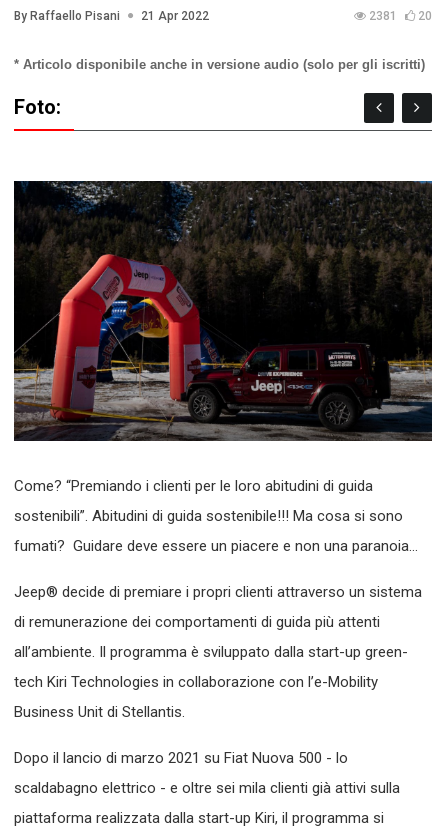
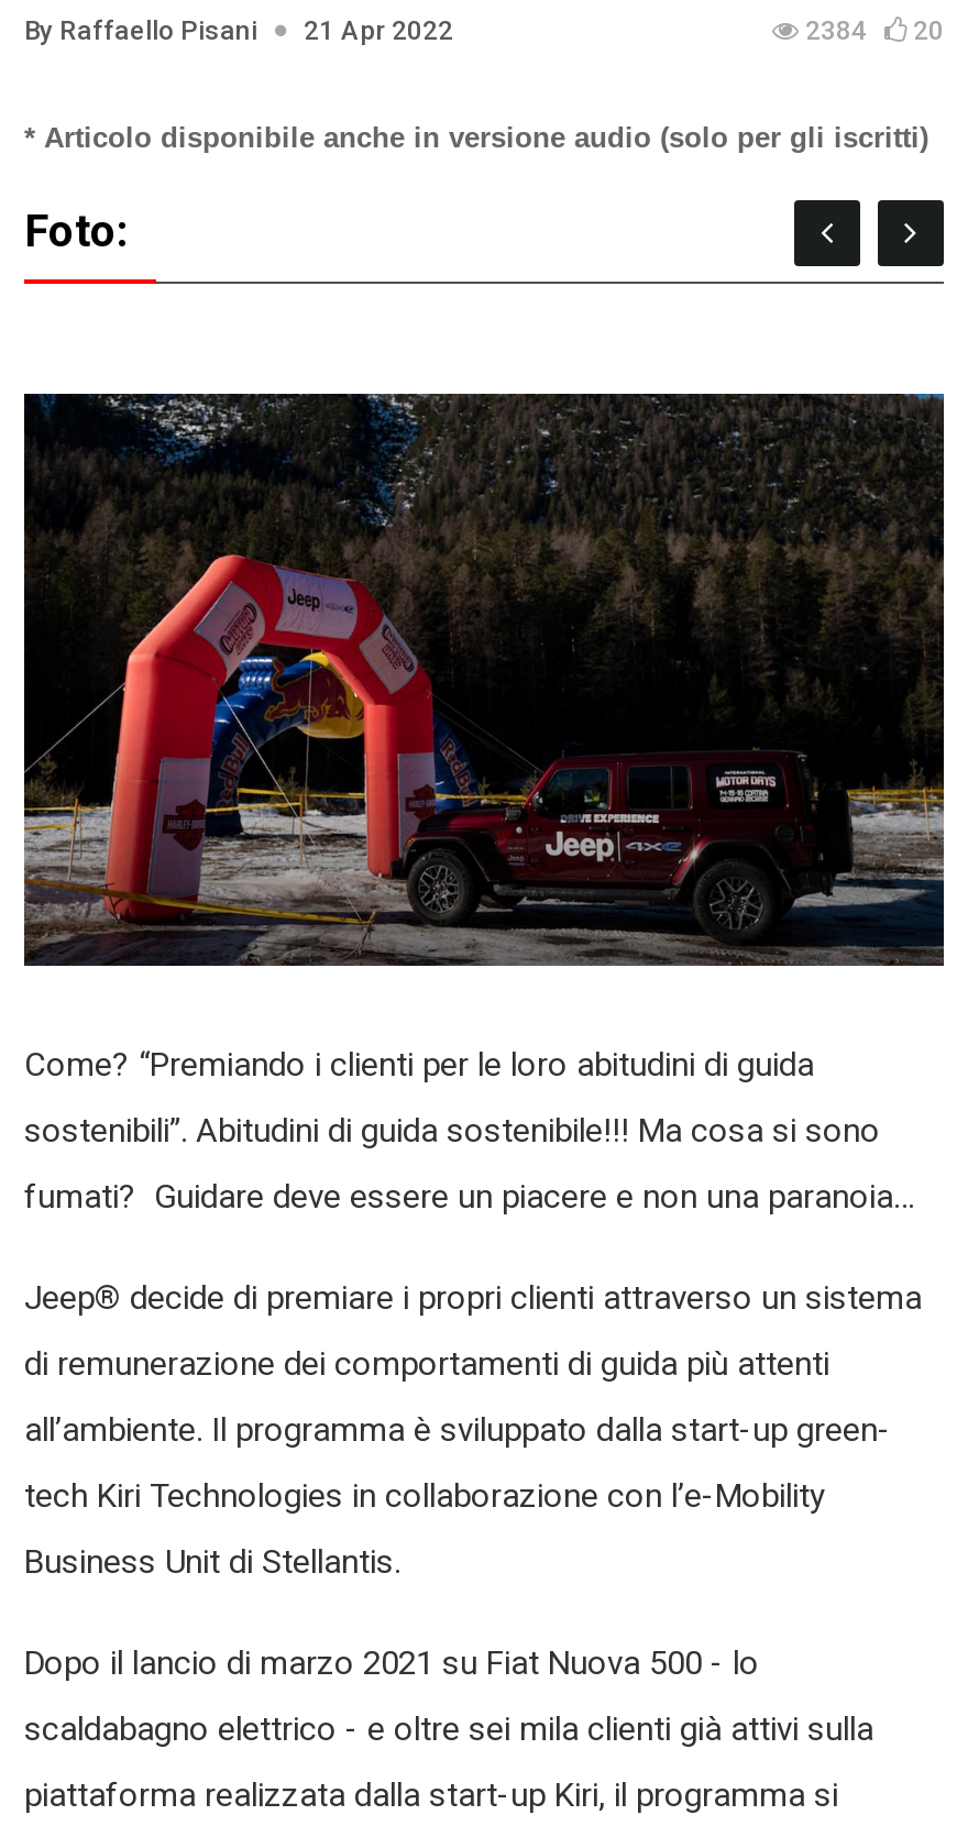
[366,9,432,23] 2381 20 -> [799,16,944,47] 2384 20

